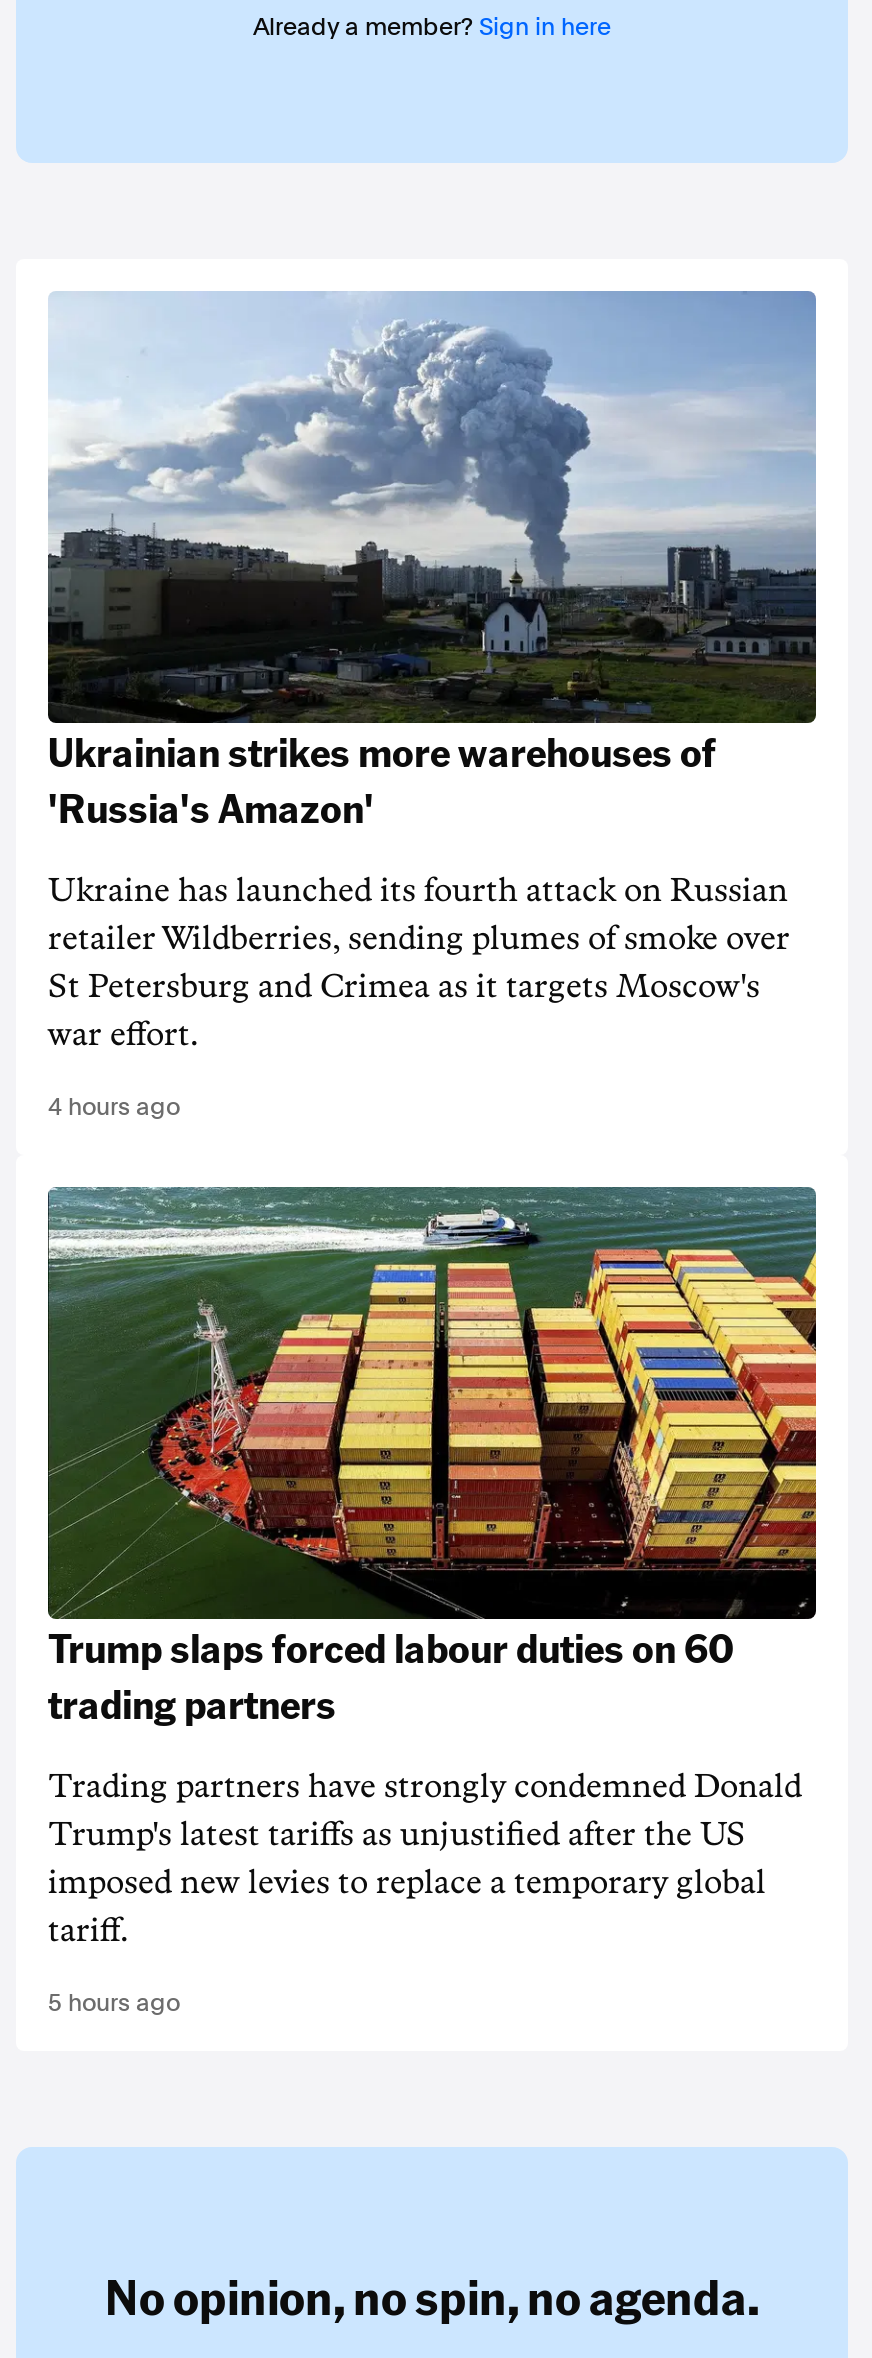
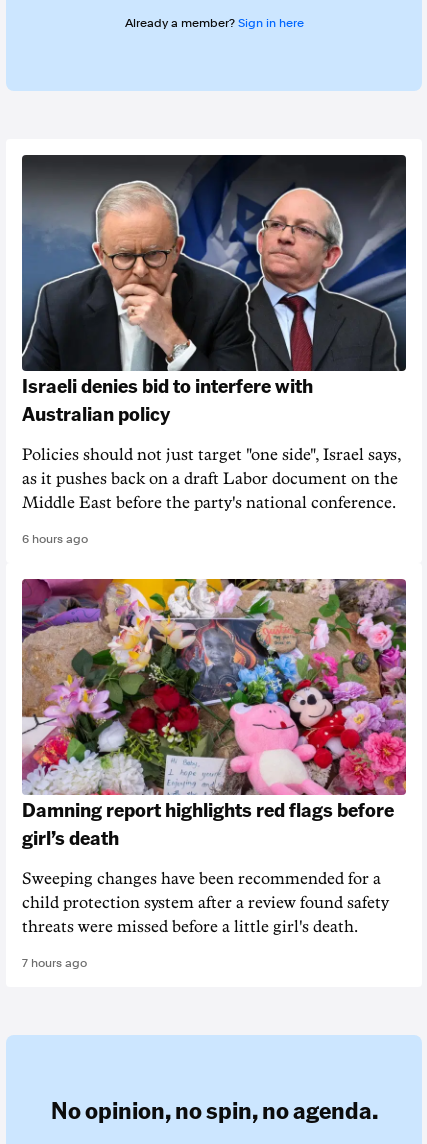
[48,291,816,1121] [image] | Ukrainian strikes more warehouses of | 'Russia's Amazon' | Ukraine has launched its fourth attack on Russian | retailer Wildberries, sending plumes of smoke over | St Petersburg and Crimea as it targets Moscow's | war effort. | 4 hours ago -> [21,154,406,546] [image] | Israeli denies bid to interfere with | Australian policy | Policies should not just target "one side", Israel says, | as it pushes back on a draft Labor document on the | Middle East before the party's national conference. | 6 hours ago
[46,1185,818,2017] [image] | Trump slaps forced labour duties on 60 | trading partners | Trading partners have strongly condemned Donald | Trump's latest tariffs as unjustified after the US | imposed new levies to replace a temporary global | tariff. | 5 hours ago -> [21,578,407,970] [image] | Damning report highlights red flags before | girl’s death | Sweeping changes have been recommended for a | child protection system after a review found safety | threats were missed before a little girl's death. | 7 hours ago

